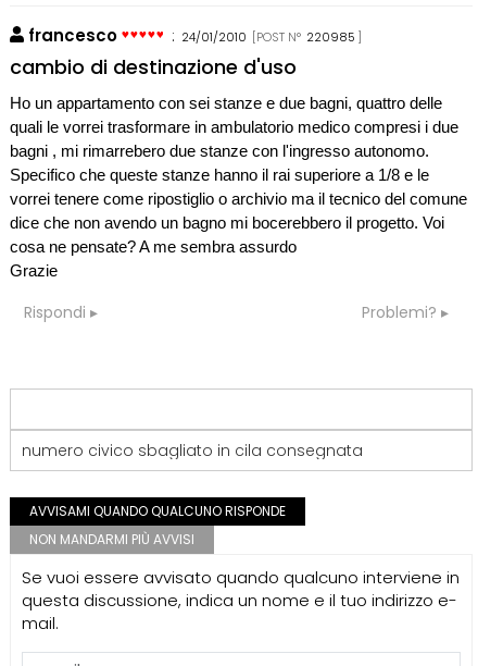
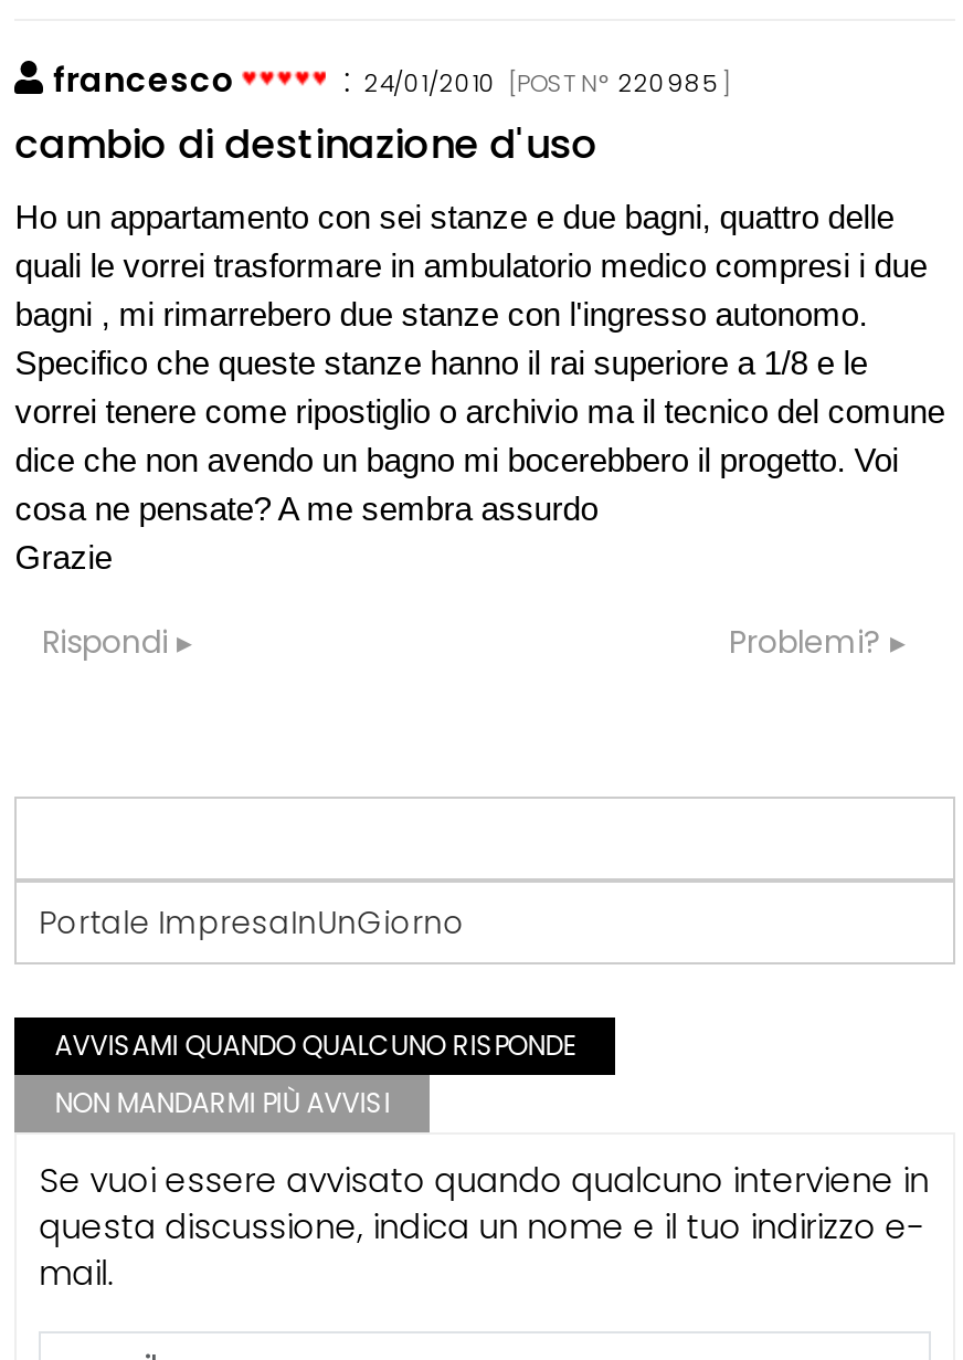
[22,439,363,461] numero civico sbagliato in cila consegnata -> [39,900,465,944] Portale ImpresaInUnGiorno

